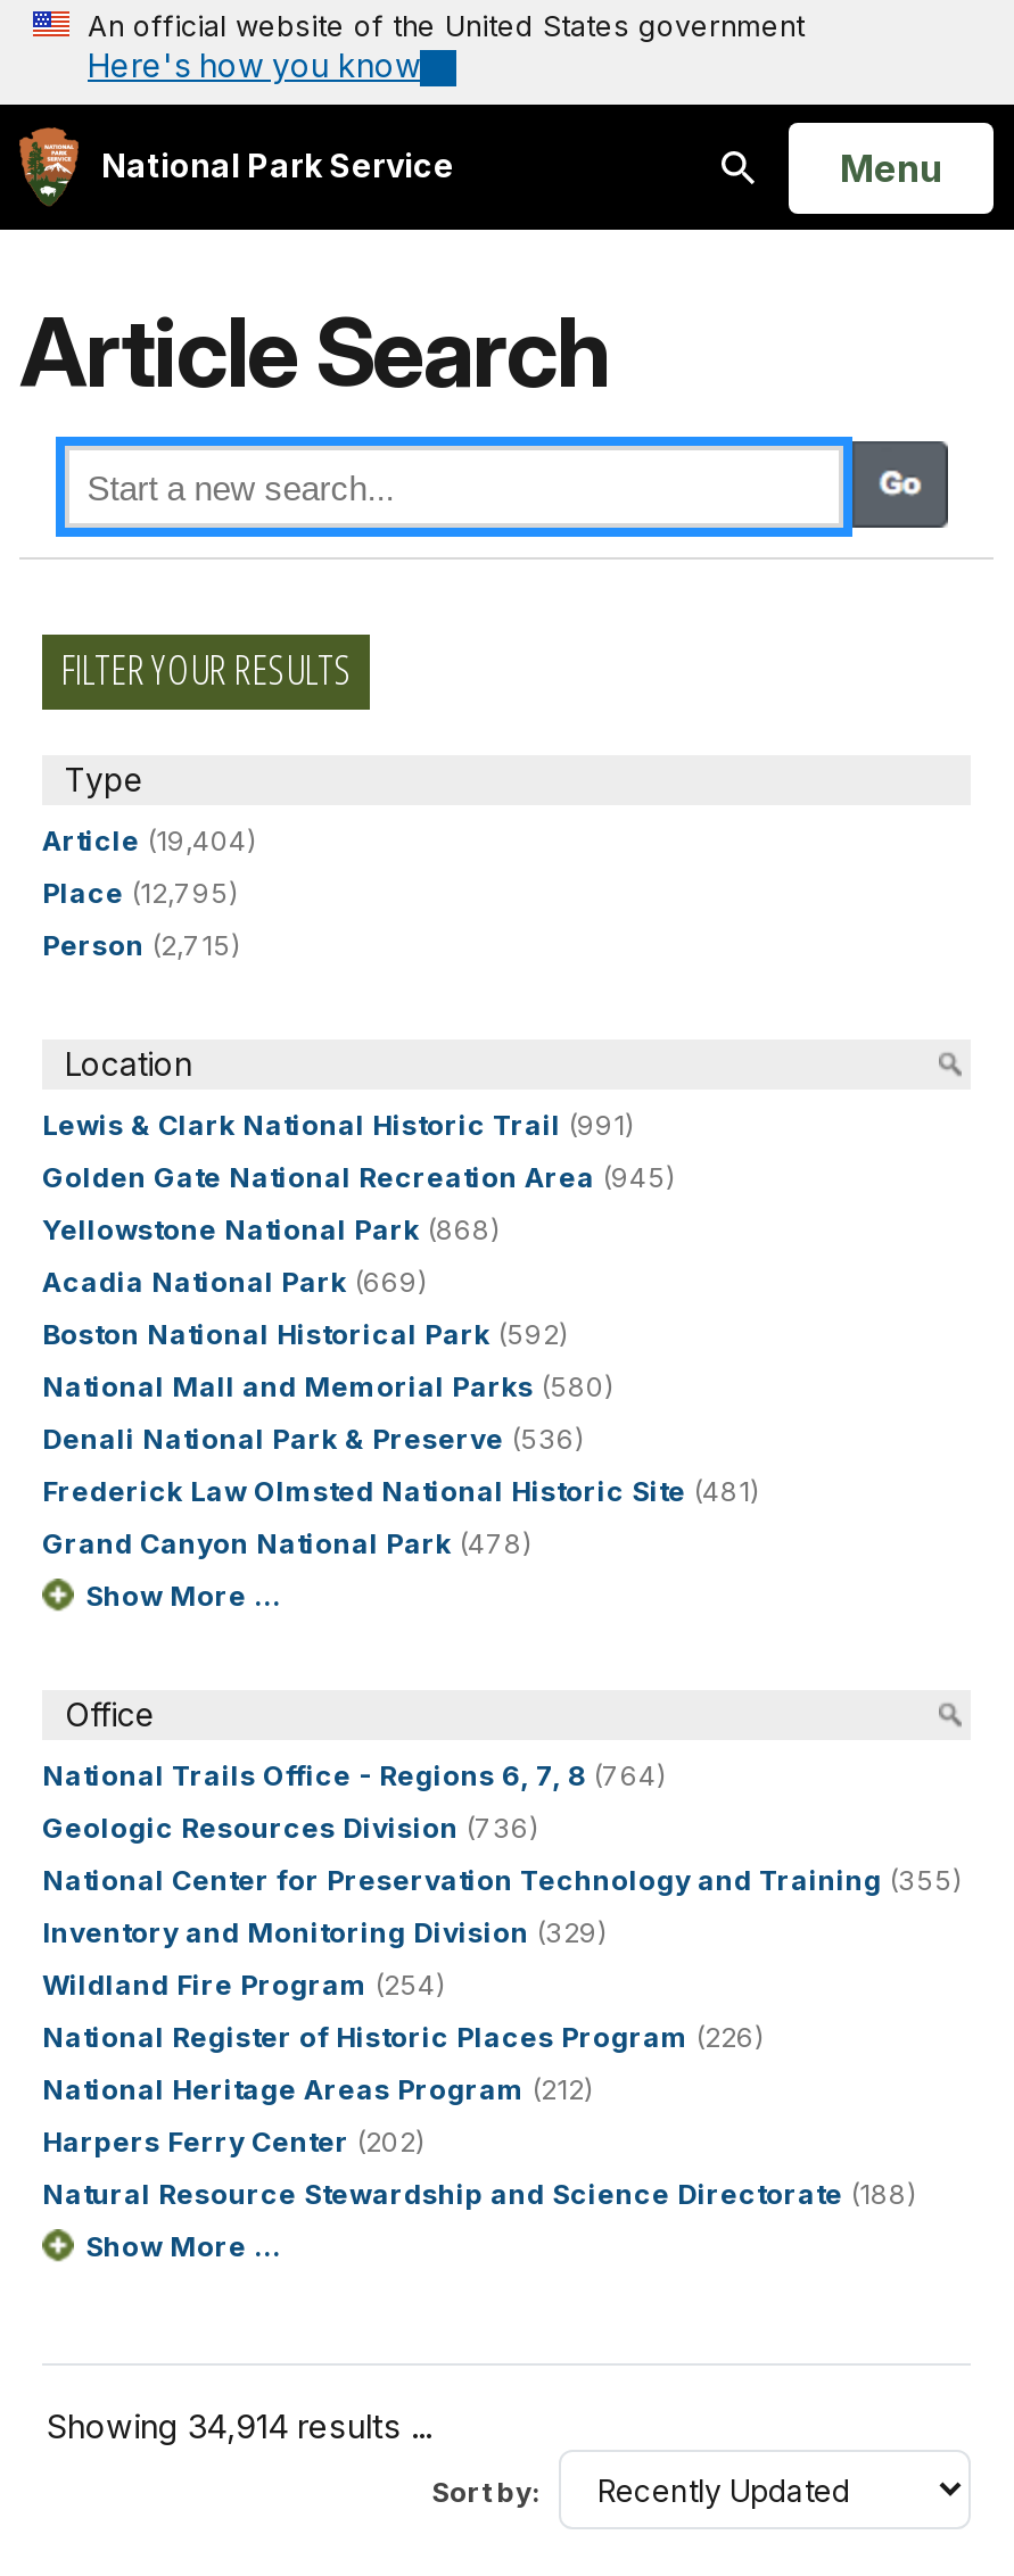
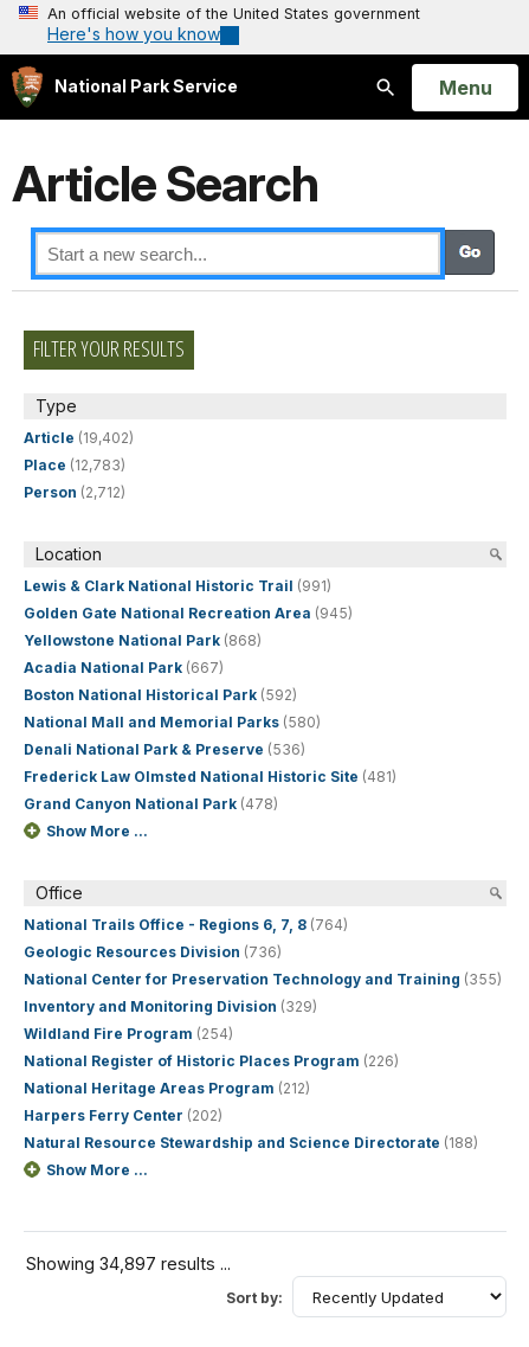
[42,824,256,858] Article (19,404) -> [24,429,134,447] Article (19,402)
[42,876,238,910] Place (12,795) -> [24,456,125,474] Place (12,783)
[42,928,240,963] Person (2,715) -> [24,484,125,501] Person (2,712)
[42,1265,427,1299] Acadia National Park (669) -> [24,659,224,677] Acadia National Park (667)
[47,2407,431,2446] Showing 34,914 results ... -> [26,1254,231,1274] Showing 34,897 results ...

